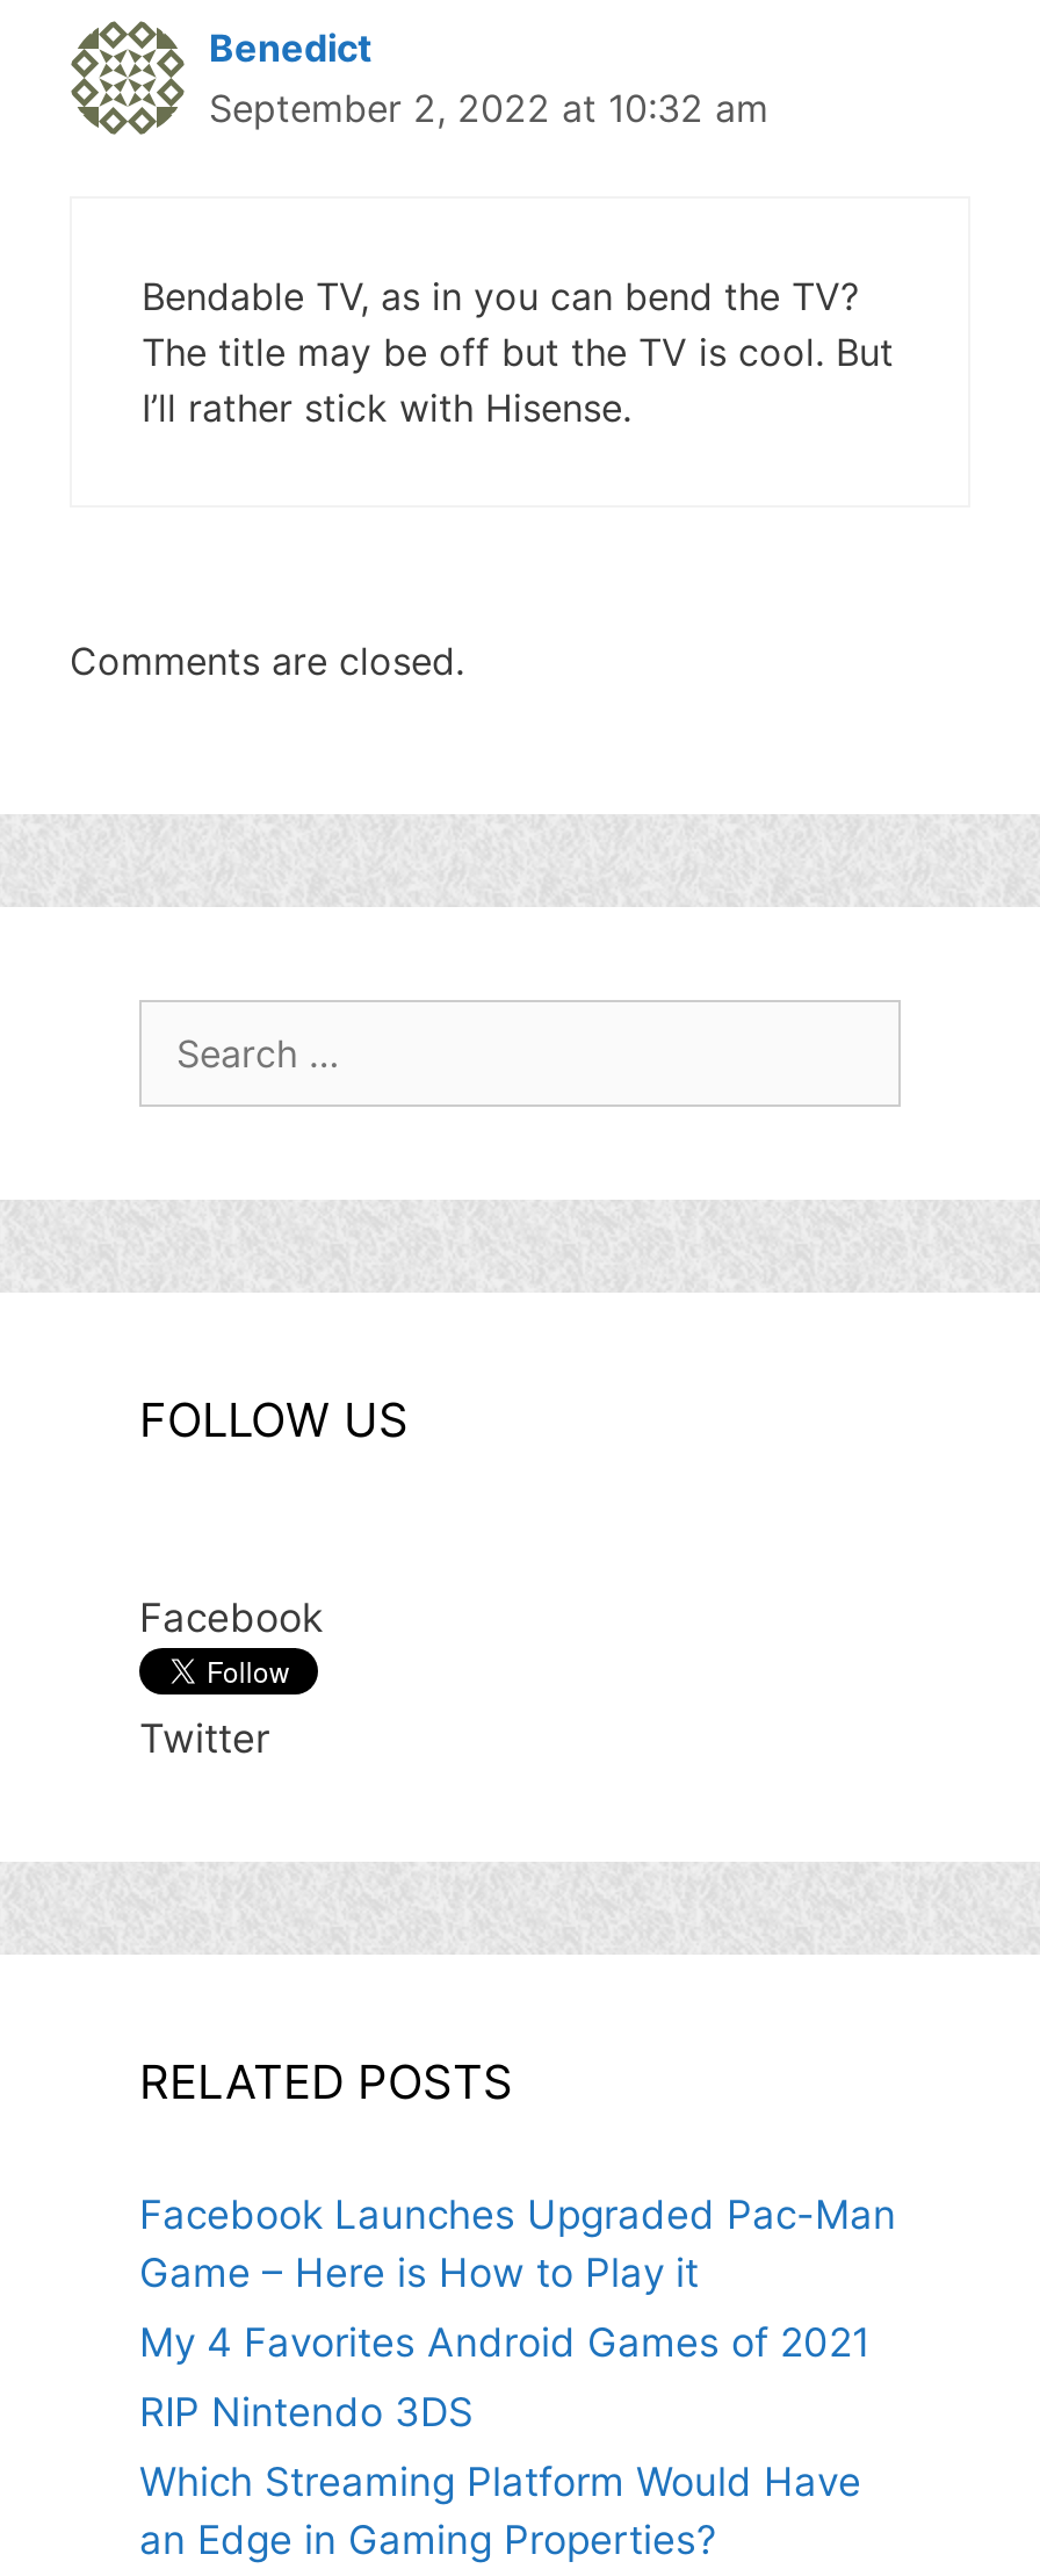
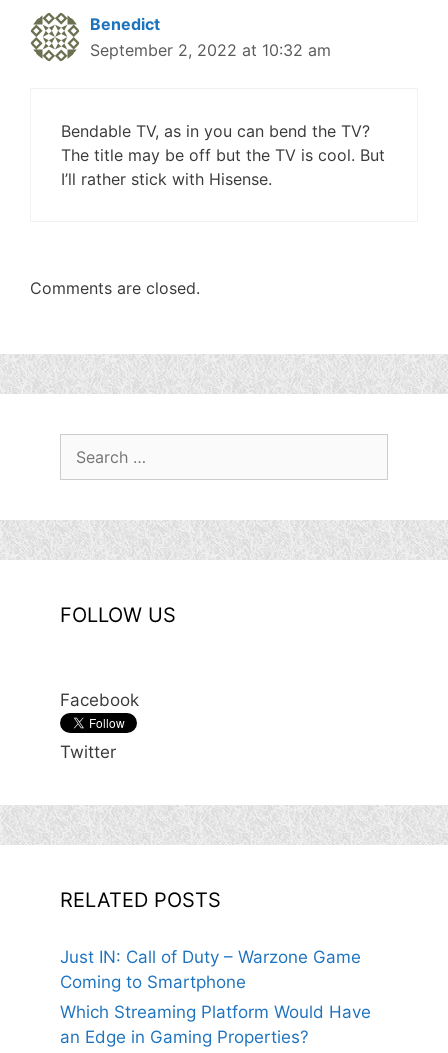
[139,2191,896,2435] Facebook Launches Upgraded Pac-Man | Game – Here is How to Play it | My 4 Favorites Android Games of 2021 | RIP Nintendo 3DS -> [60,947,361,992] Just IN: Call of Duty – Warzone Game | Coming to Smartphone

